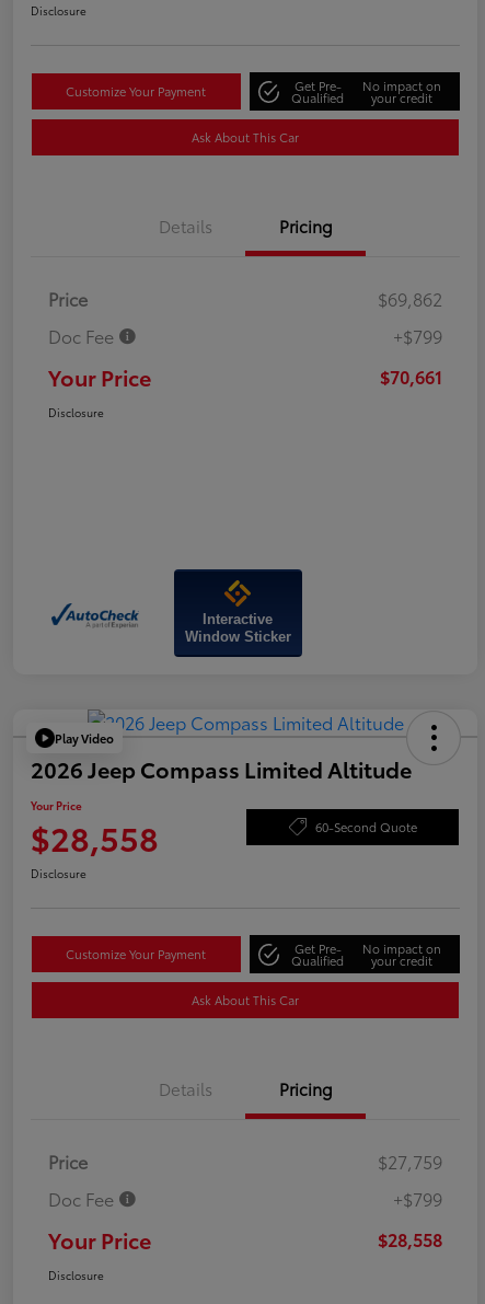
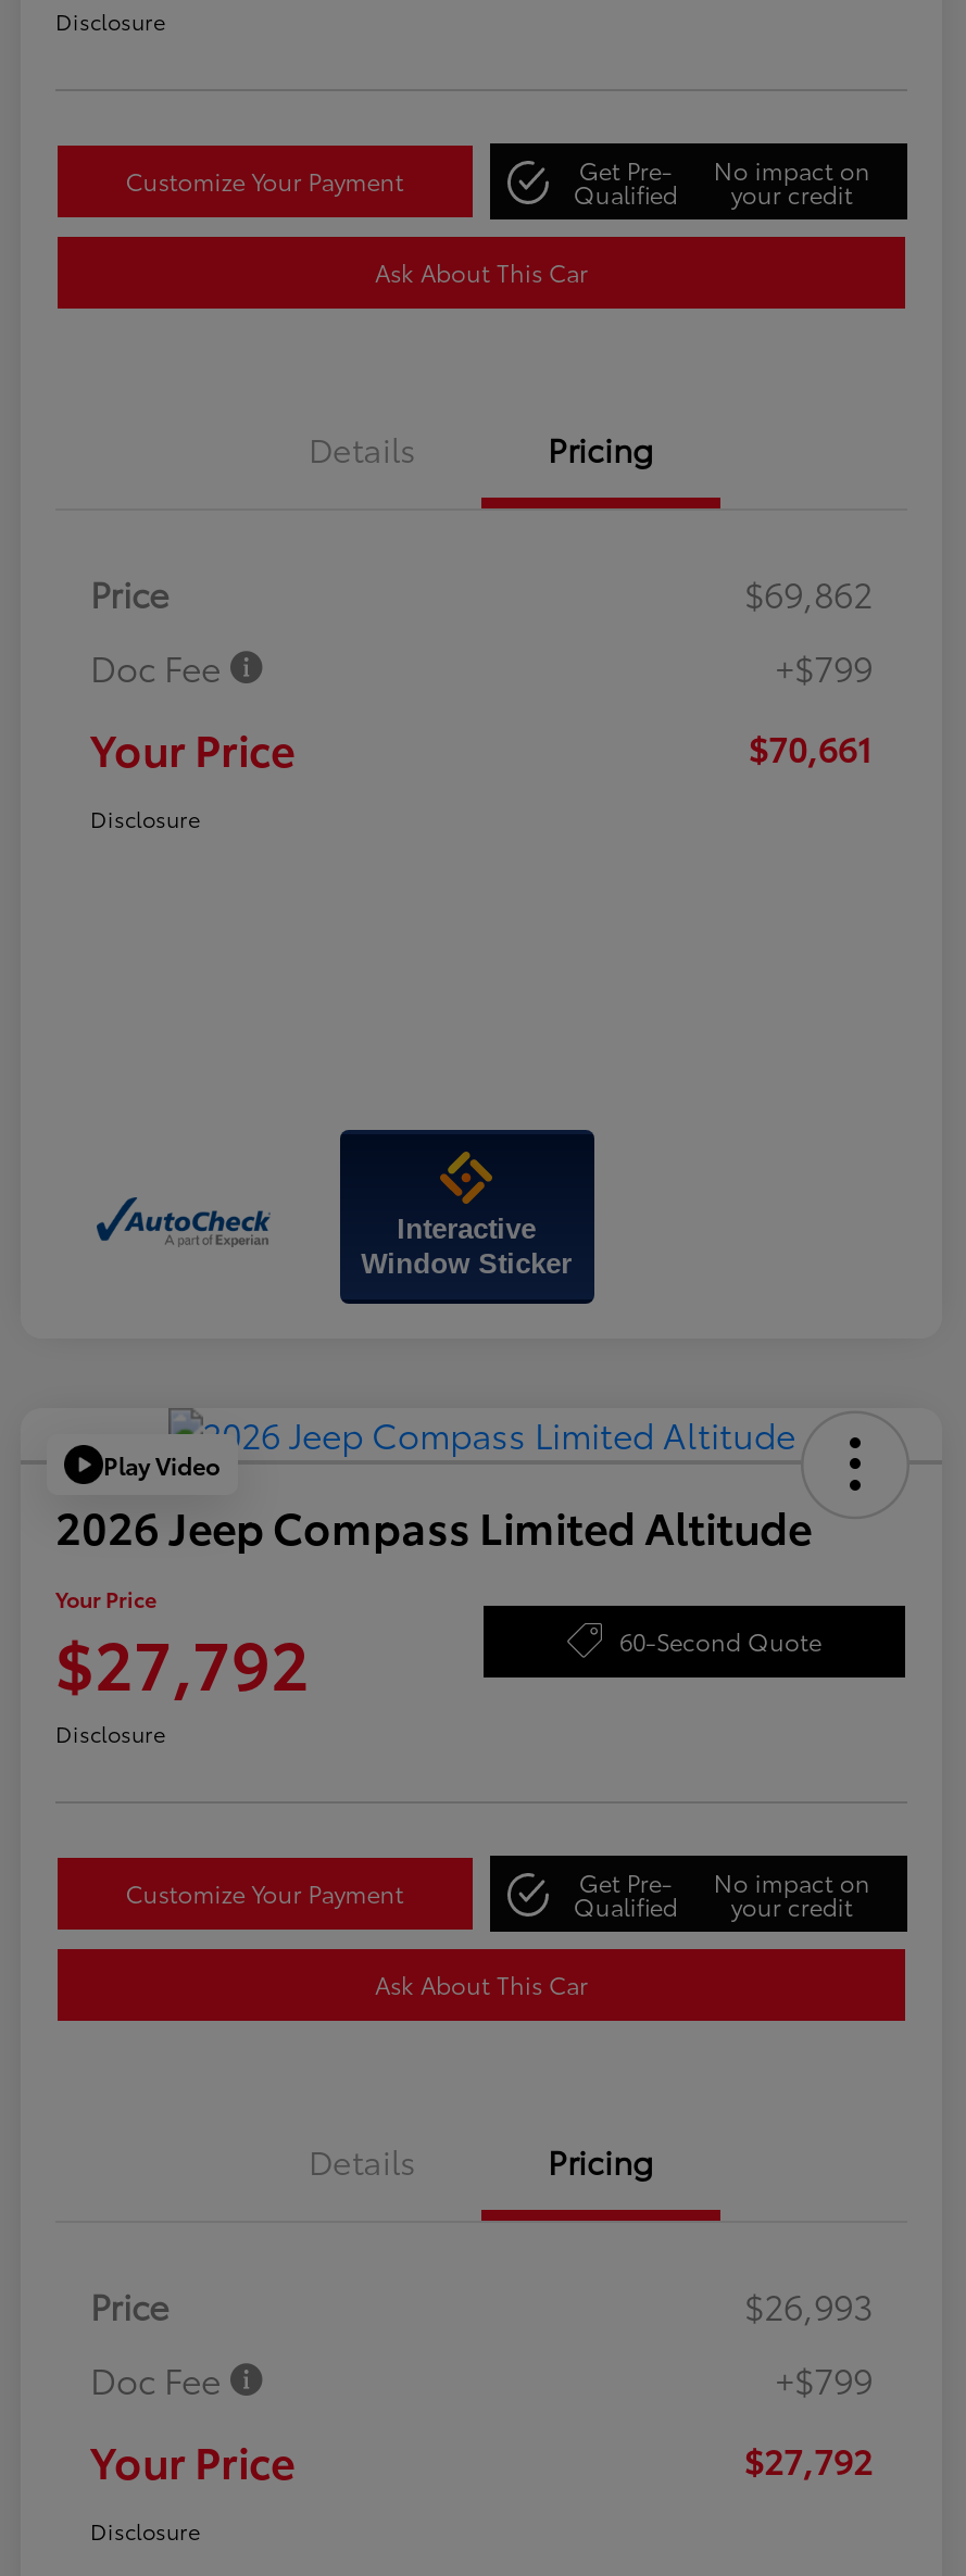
[31,814,159,861] $28,558 -> [55,1616,310,1709] $27,792
[378,1149,442,1174] $27,759 -> [744,2280,873,2330] $26,993
[378,1227,442,1252] $28,558 -> [744,2435,873,2485] $27,792

